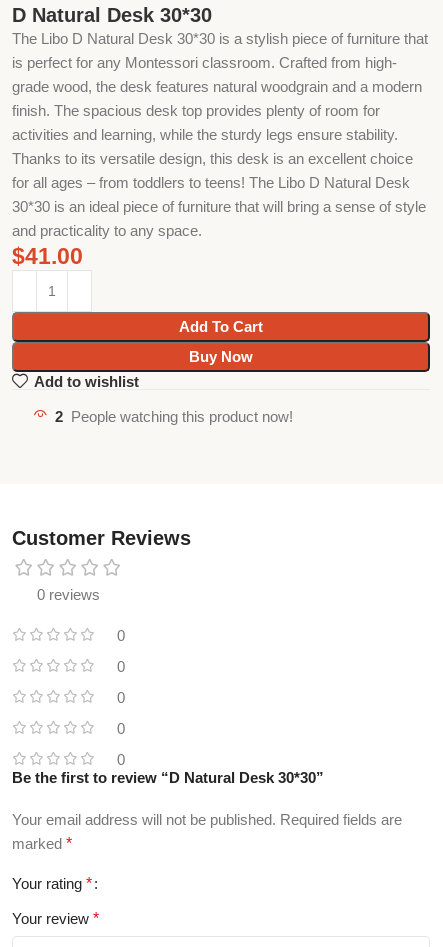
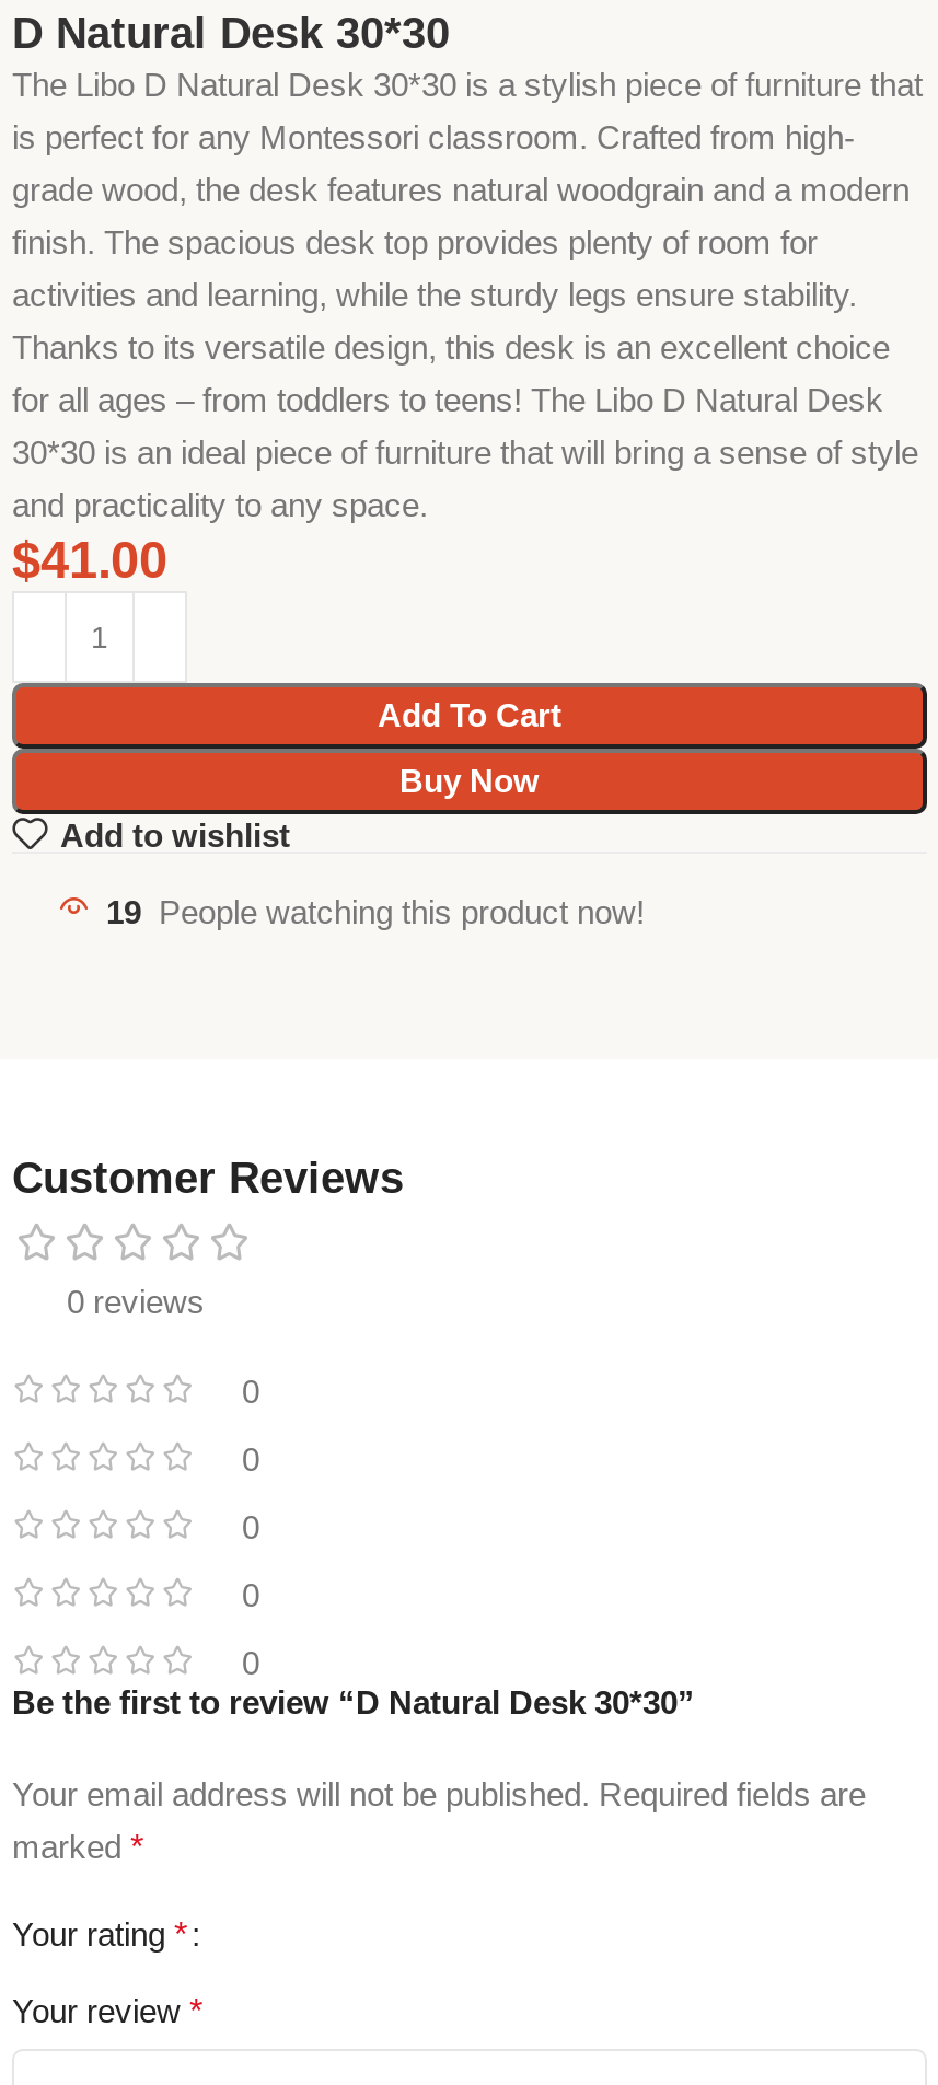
[55,408,293,425] 2 People watching this product now! -> [106,894,645,931] 19 People watching this product now!

